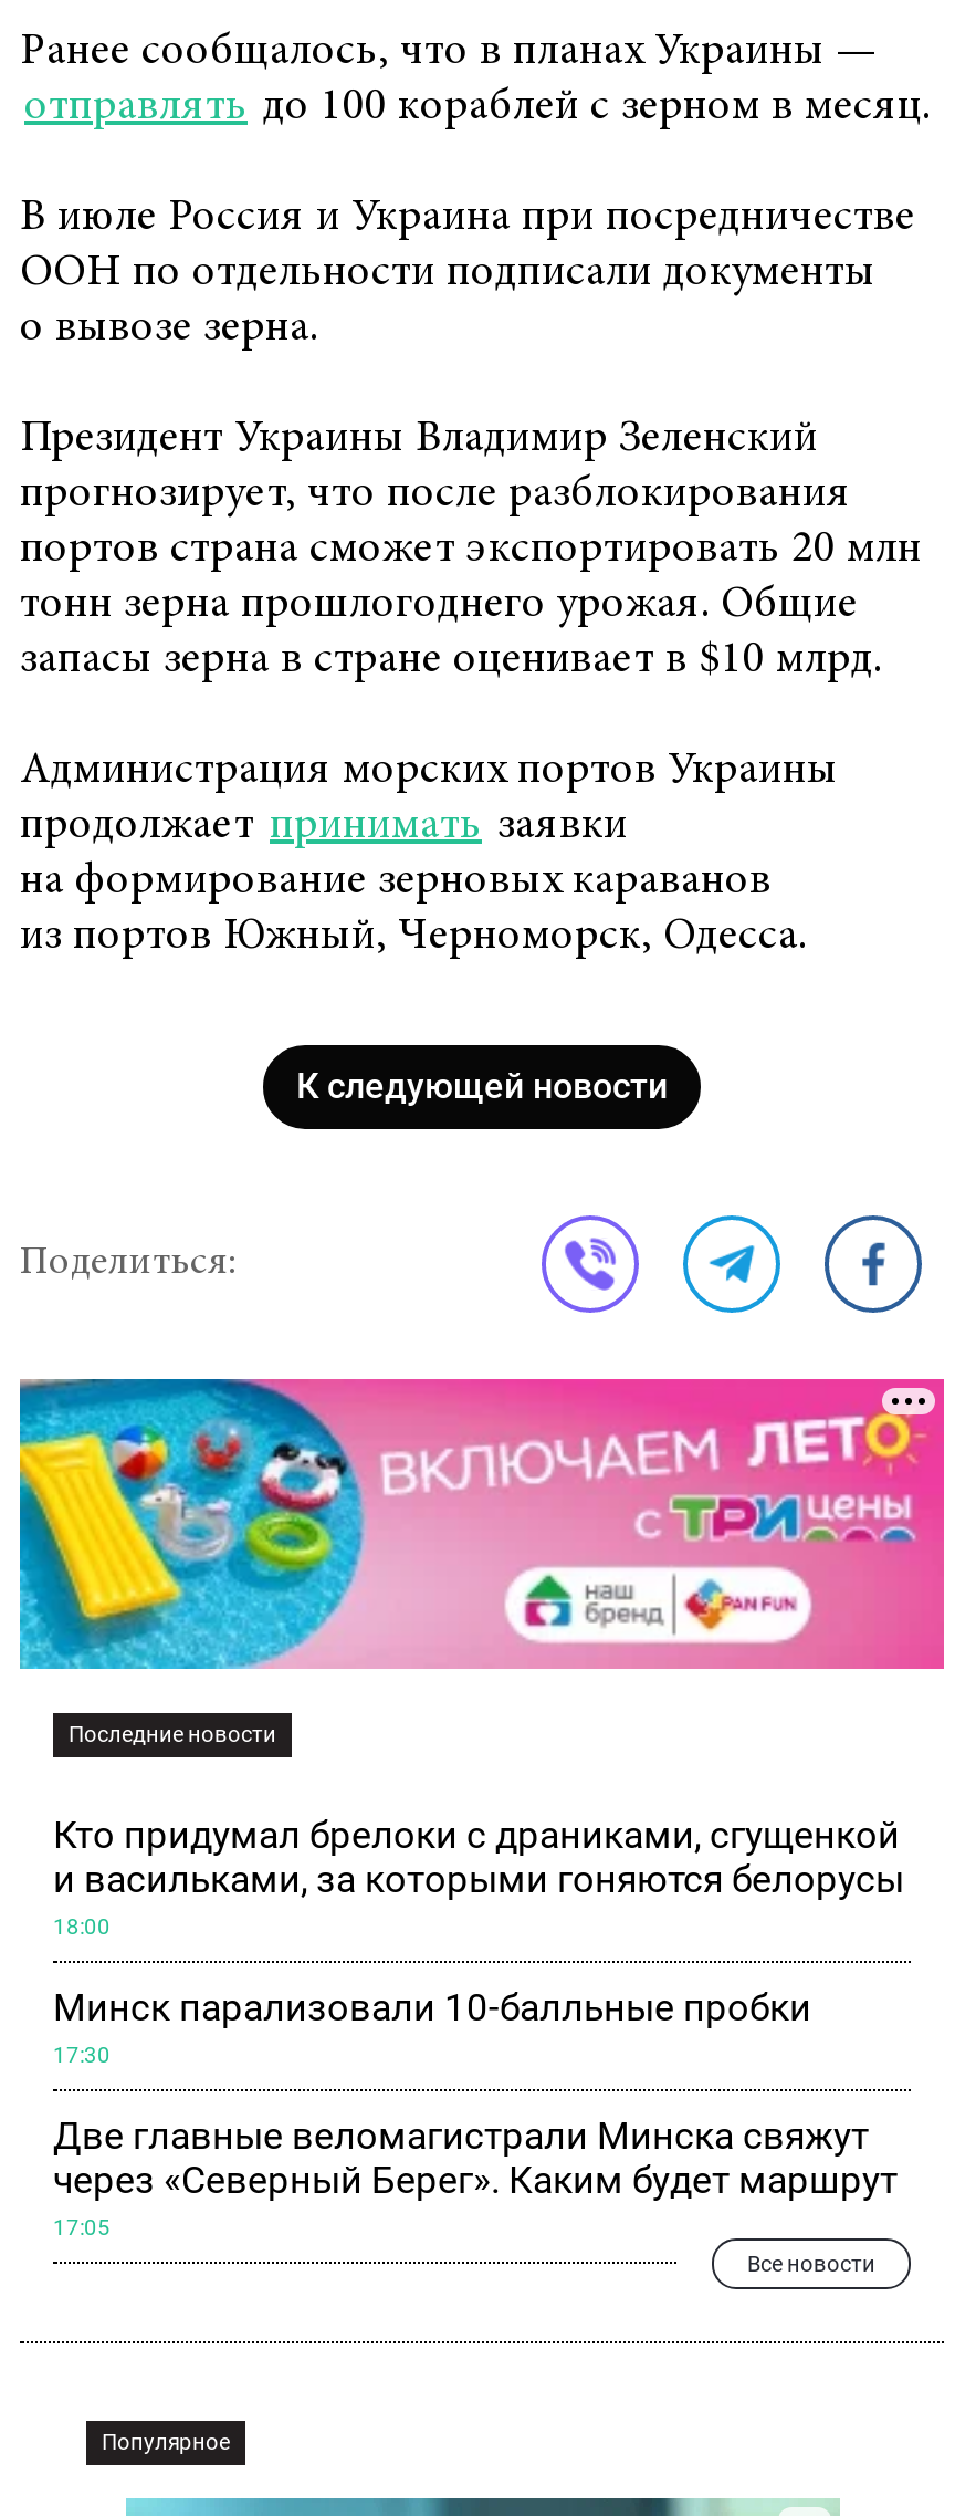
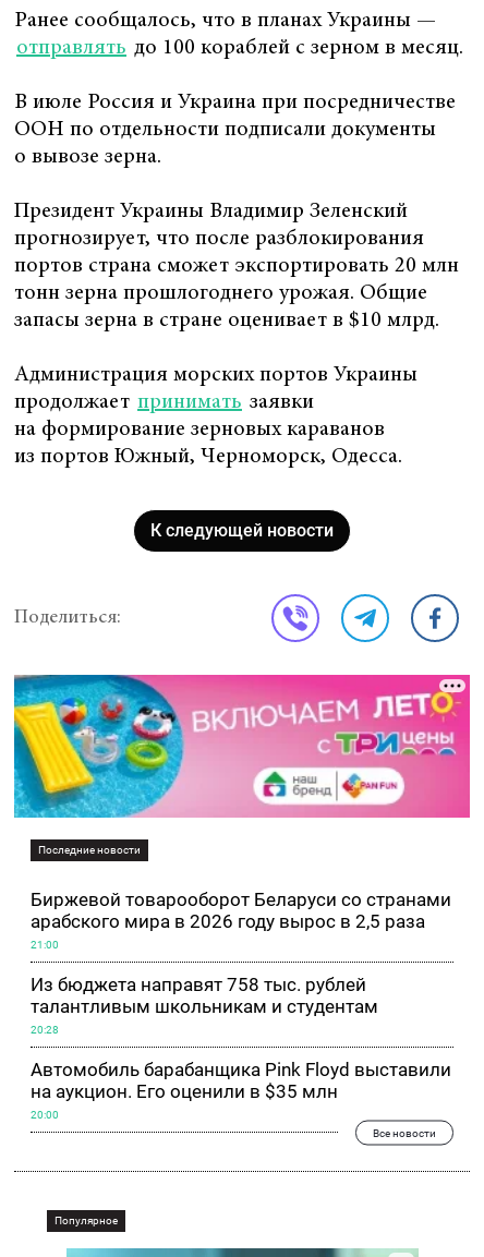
[53,1812,904,1901] Кто придумал брелоки с драниками, сгущенкой | и васильками, за которыми гоняются белорусы -> [31,888,451,932] Биржевой товарооборот Беларуси со странами | арабского мира в 2026 году вырос в 2,5 раза
[53,1914,111,1938] 18:00 -> [31,938,59,950] 21:00
[53,1985,811,2029] Минск парализовали 10-балльные пробки -> [31,973,378,1017] Из бюджета направят 758 тыс. рублей | талантливым школьникам и студентам
[53,2042,111,2067] 17:30 -> [31,1023,59,1035] 20:28
[53,2113,898,2201] Две главные веломагистрали Минска свяжут | через «Северный Берег». Каким будет маршрут -> [31,1058,451,1102] Автомобиль барабанщика Pink Floyd выставили | на аукцион. Его оценили в $35 млн
[53,2215,111,2239] 17:05 -> [31,1109,59,1121] 20:00

